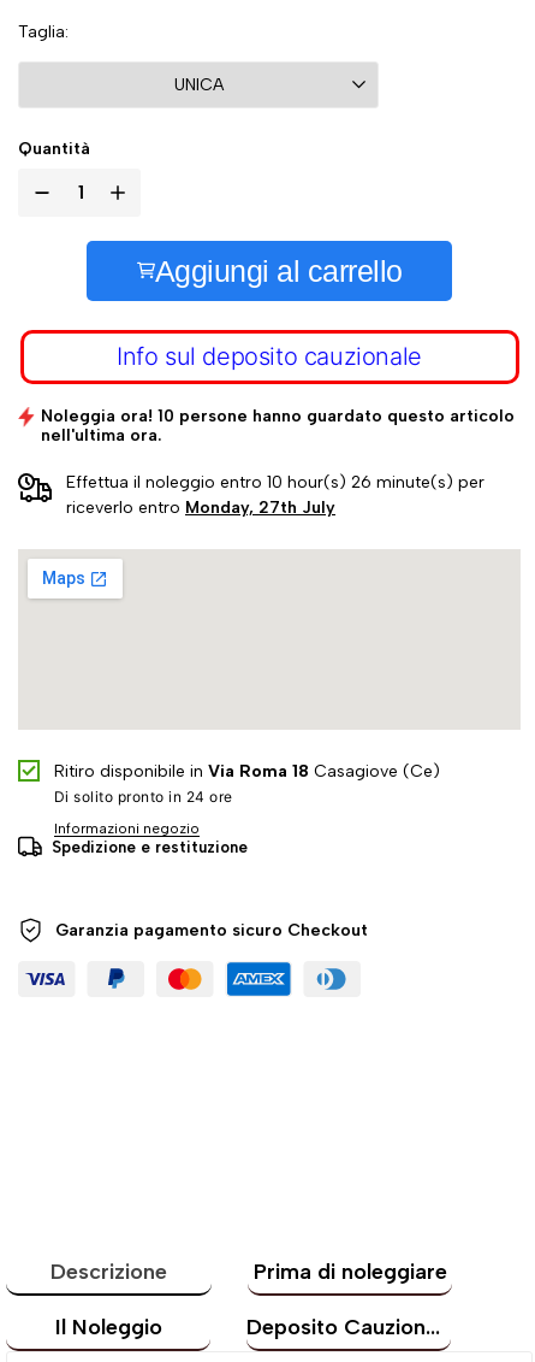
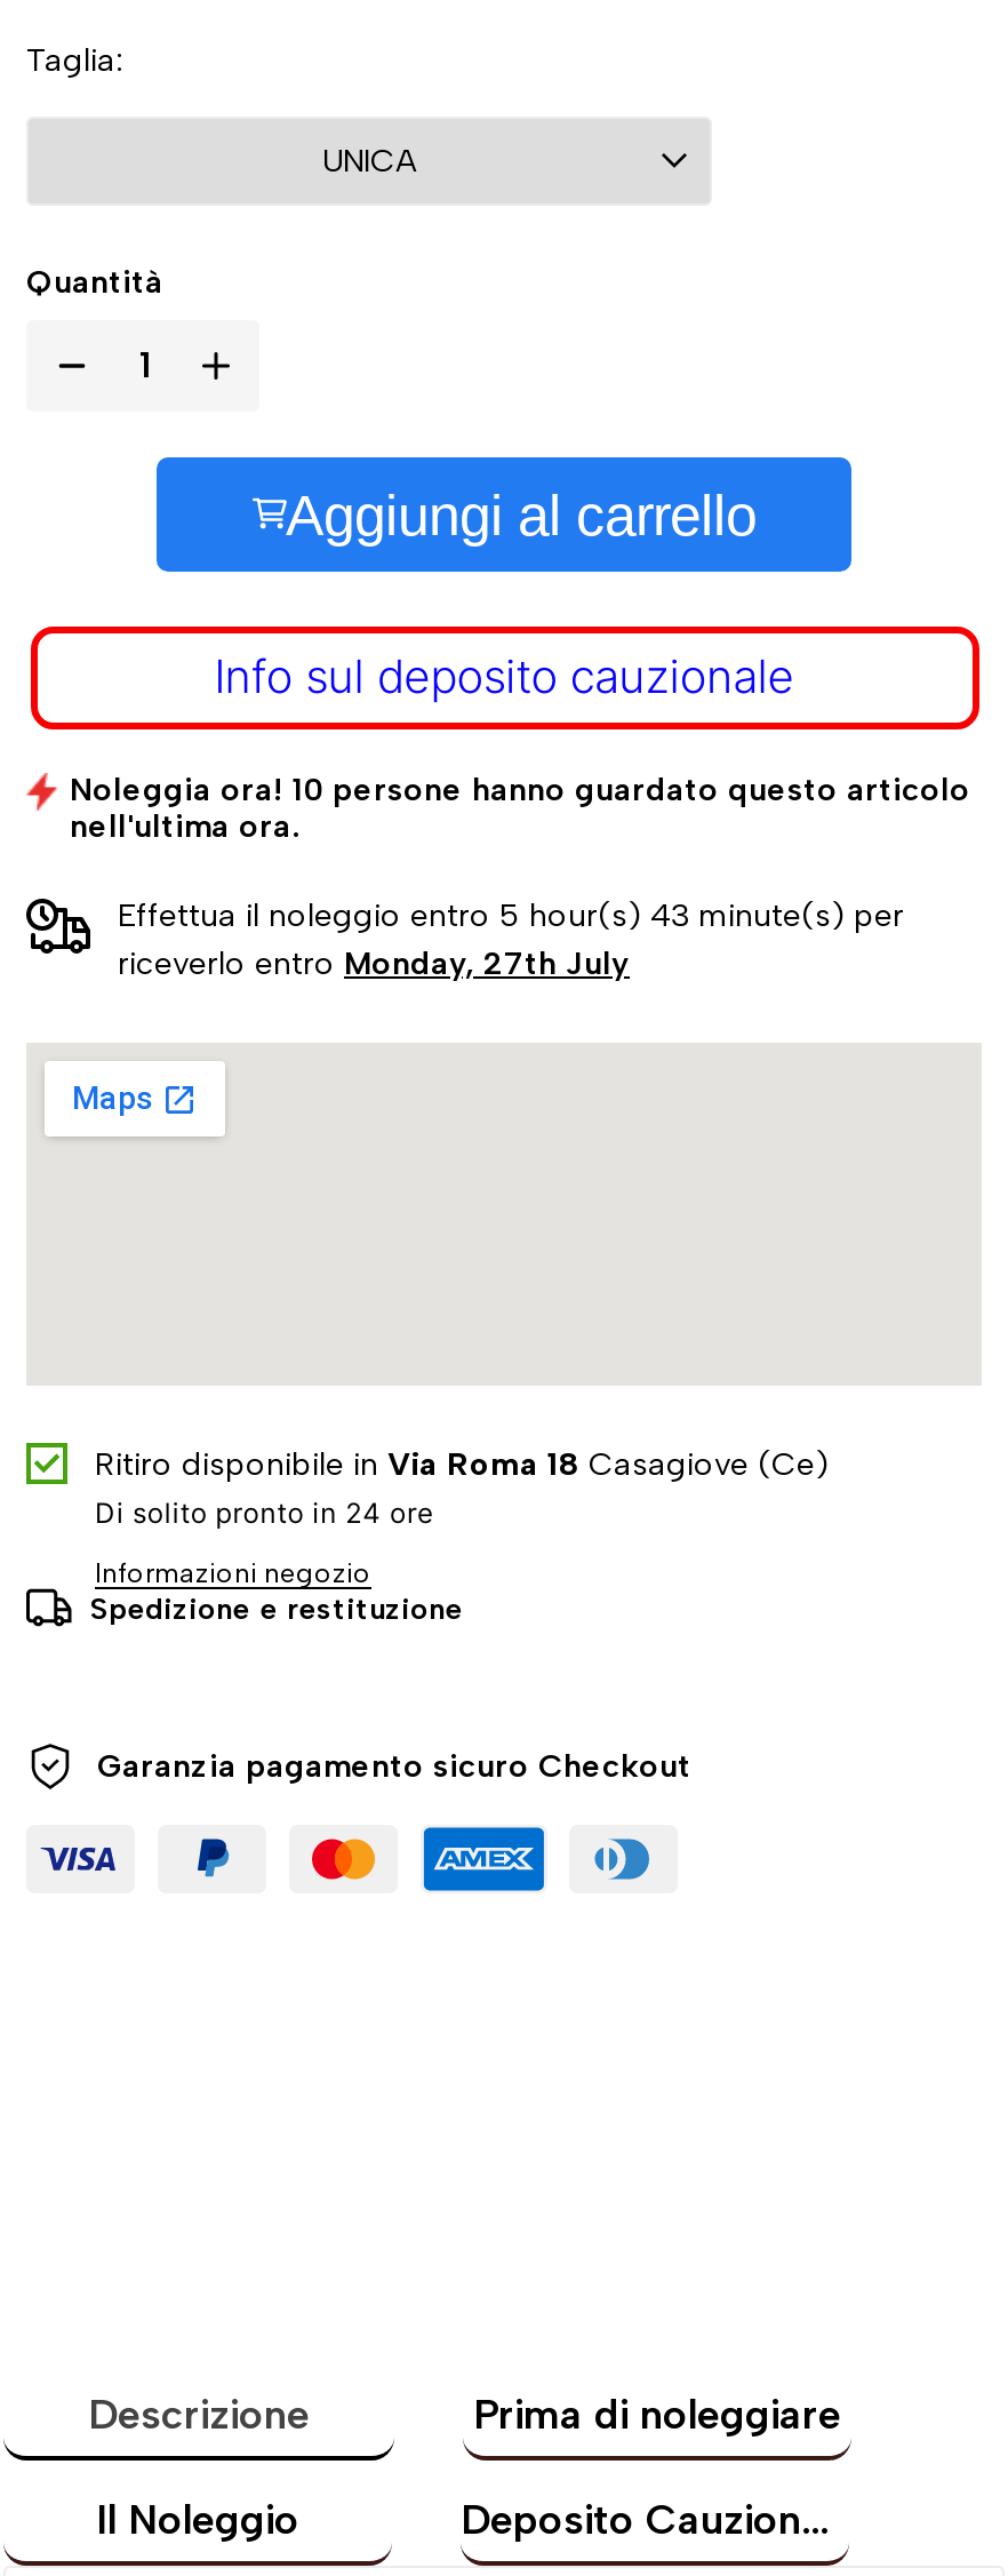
[66,471,485,492] Effettua il noleggio entro 10 hour(s) 26 minute(s) per -> [118,895,904,934] Effettua il noleggio entro 5 hour(s) 43 minute(s) per

